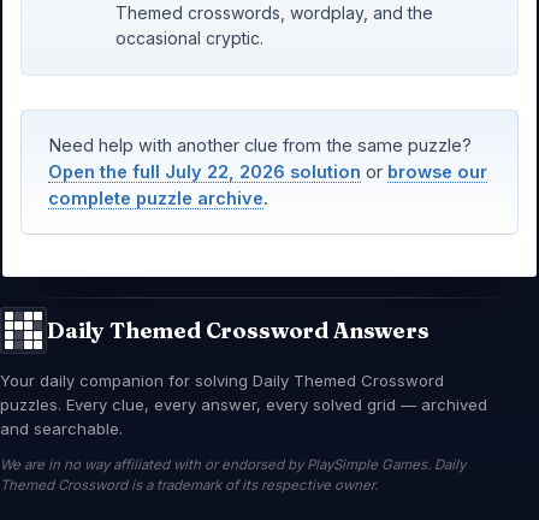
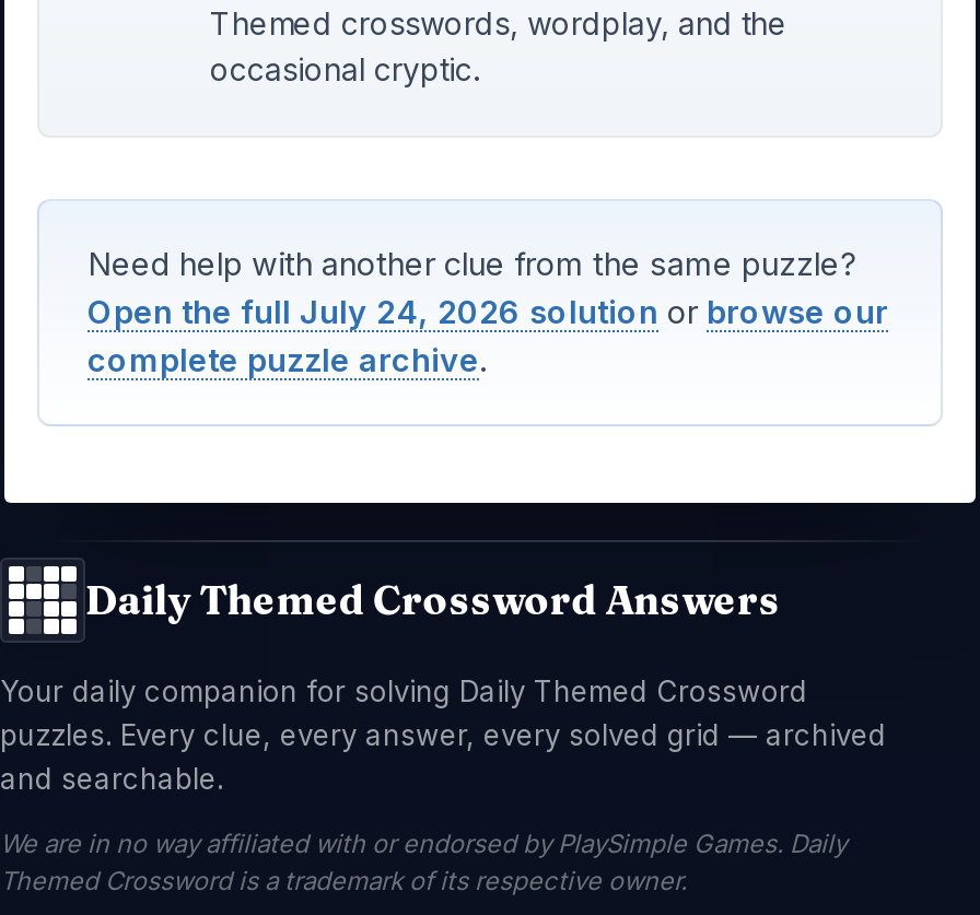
[48,162,487,182] Open the full July 22, 2026 solution or browse our -> [87,294,888,331] Open the full July 24, 2026 solution or browse our

